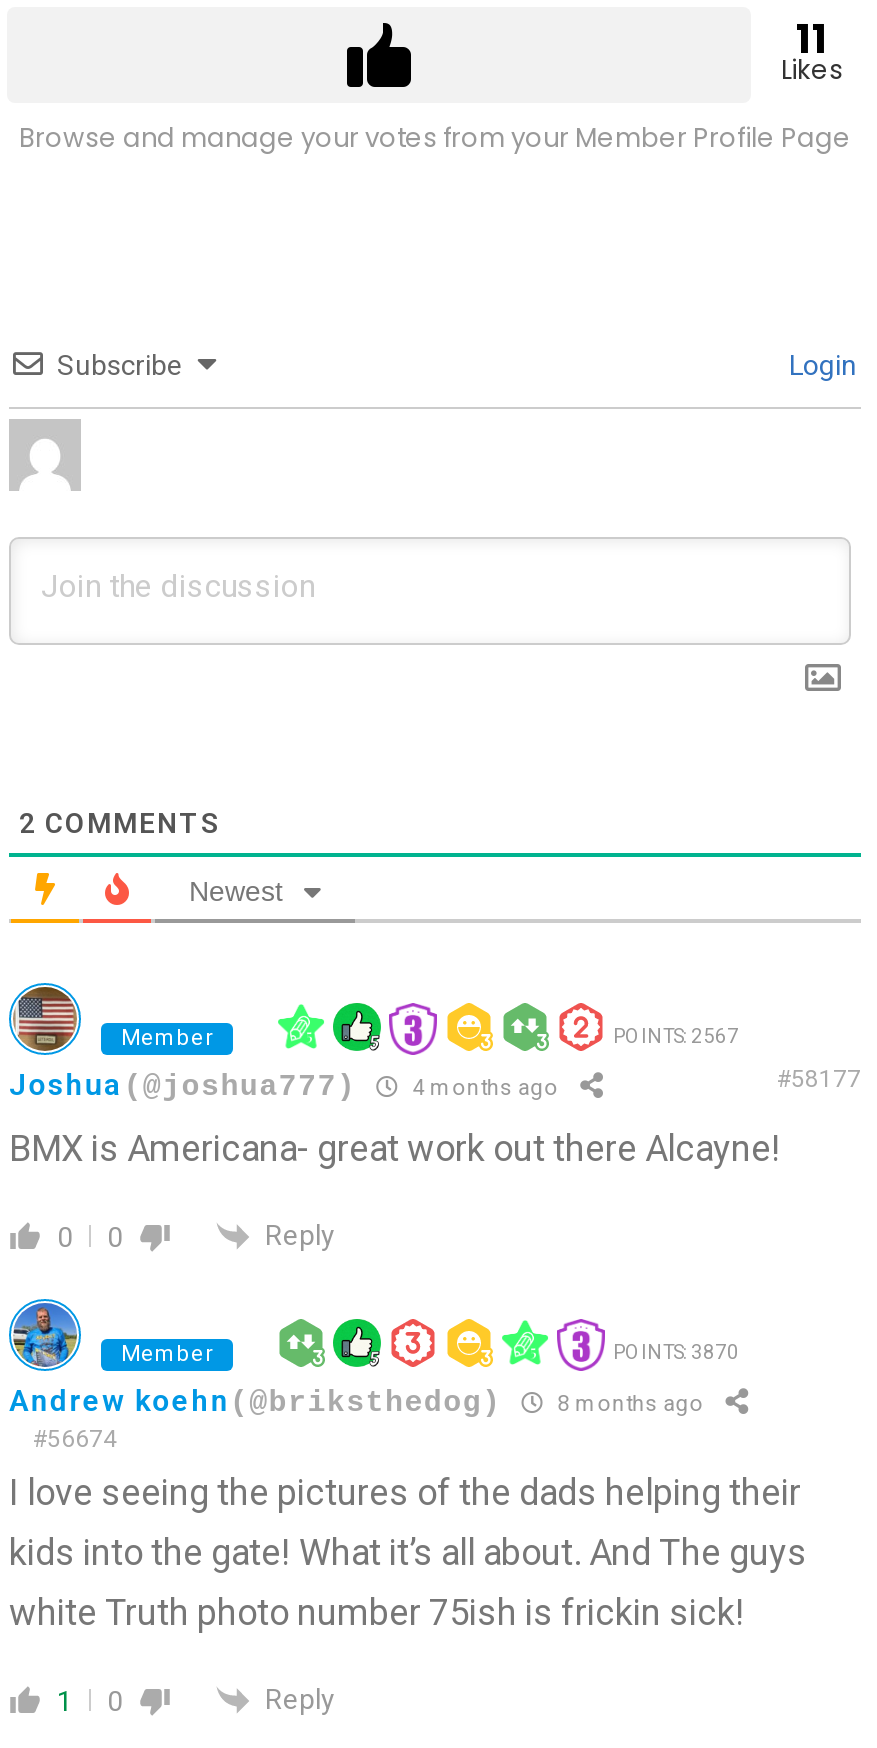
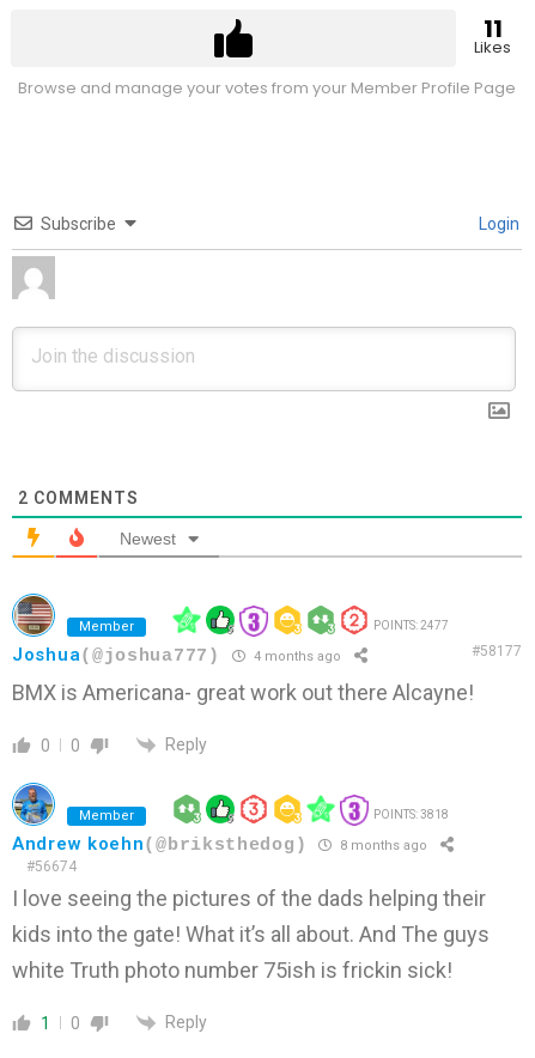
[613,1024,739,1046] POINTS: 2567 -> [373,618,449,631] POINTS: 2477
[613,1341,739,1363] POINTS: 3870 -> [373,808,449,821] POINTS: 3818

